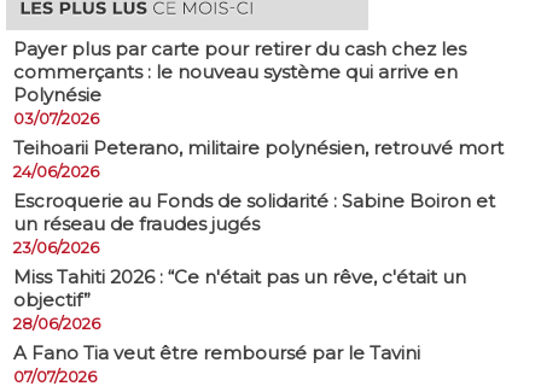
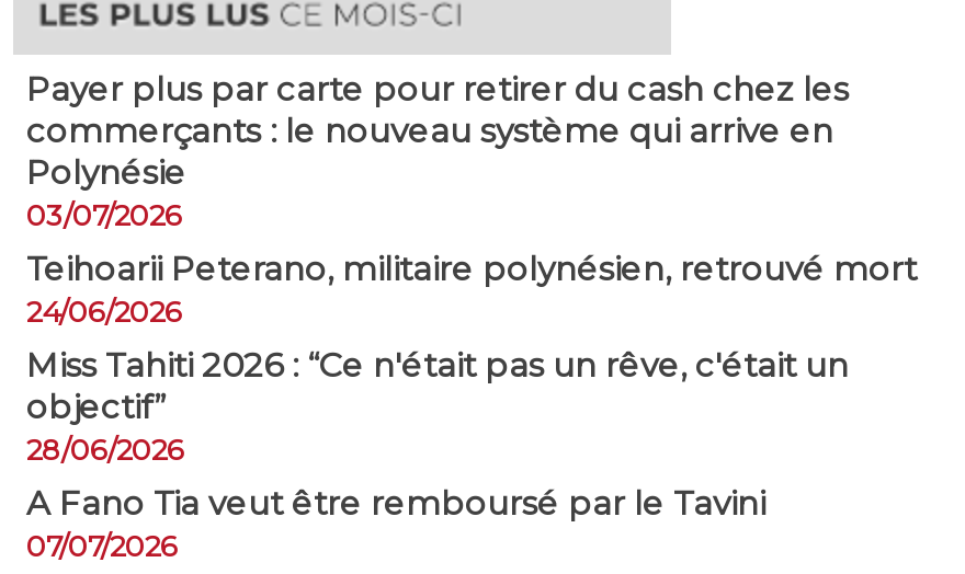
[13,189,495,257] Escroquerie au Fonds de solidarité : Sabine Boiron et | un réseau de fraudes jugés | 23/06/2026 -> none

